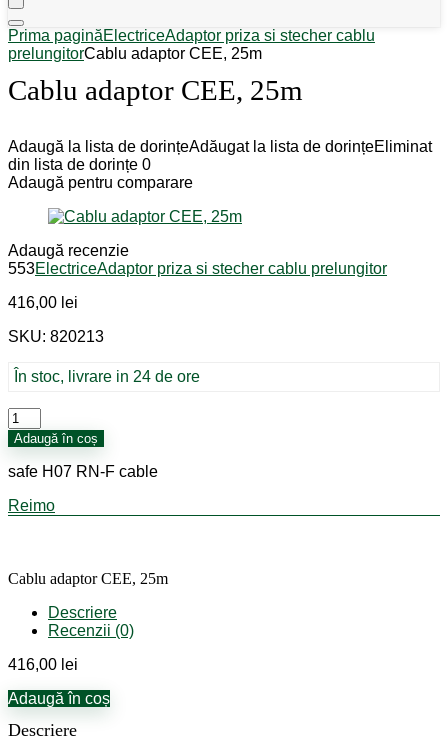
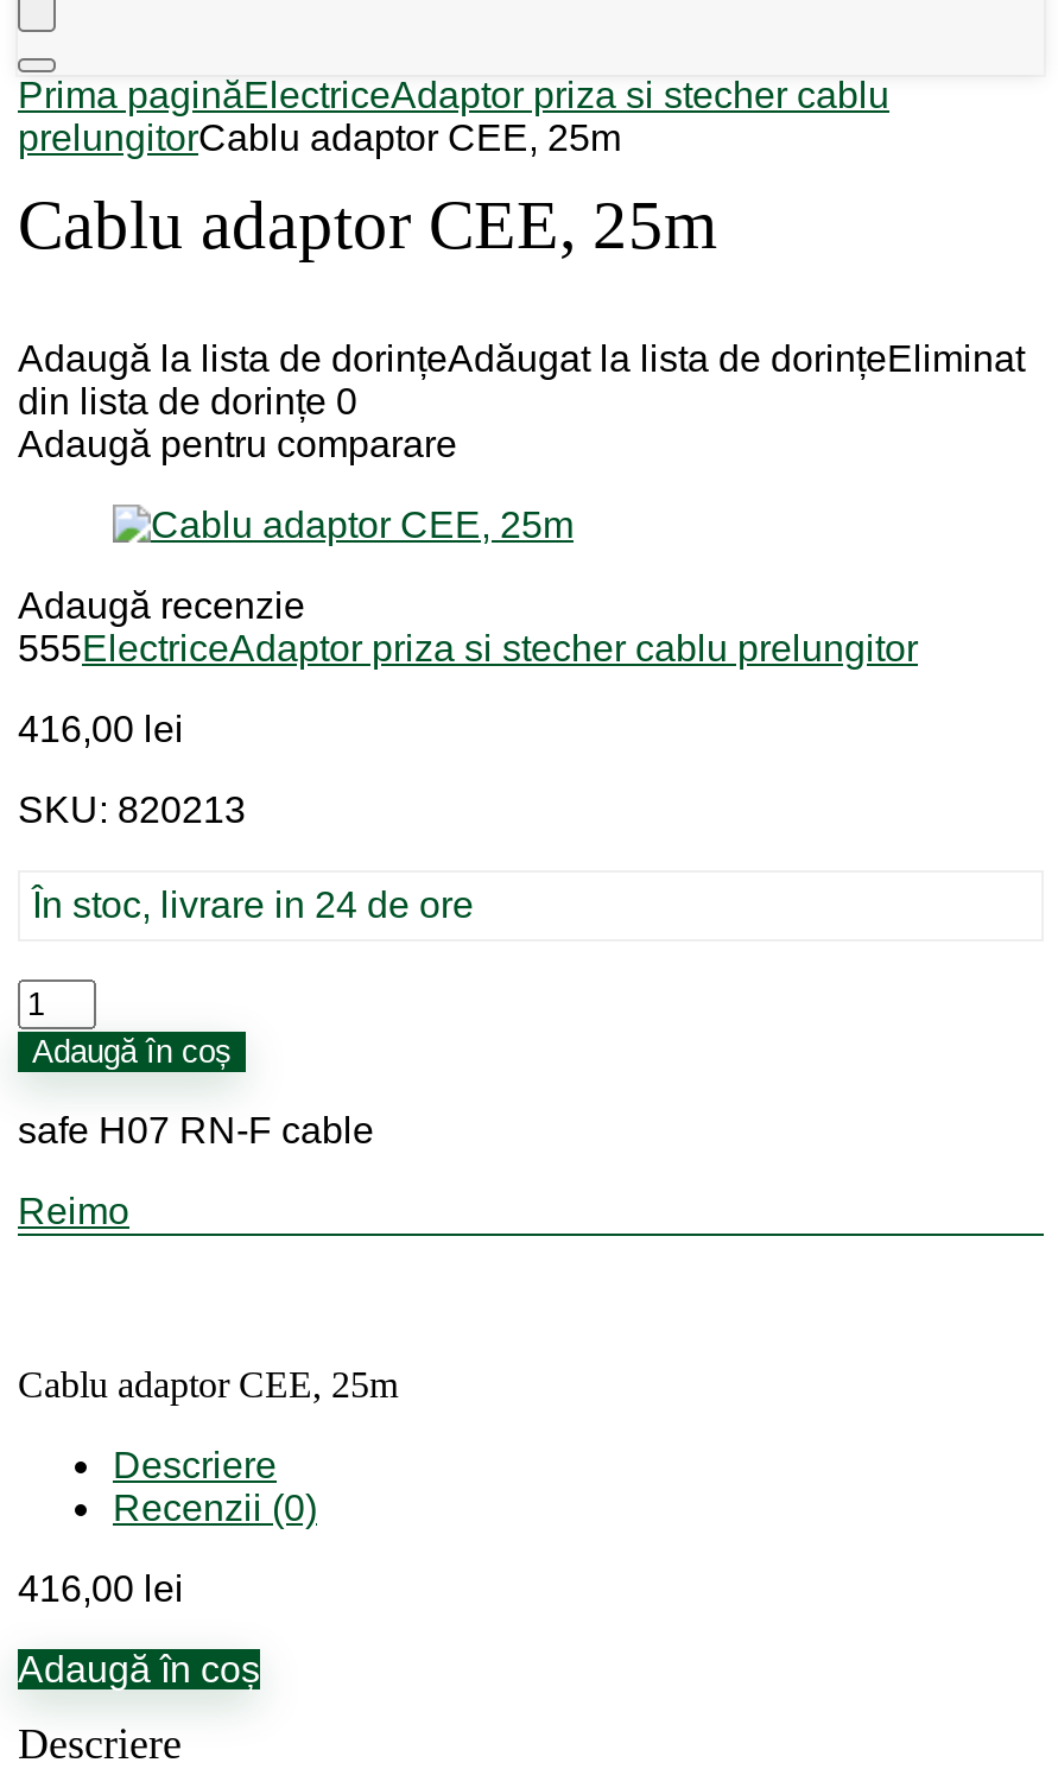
[8,260,387,277] 553ElectriceAdaptor priza si stecher cablu prelungitor -> [18,628,918,668] 555ElectriceAdaptor priza si stecher cablu prelungitor

